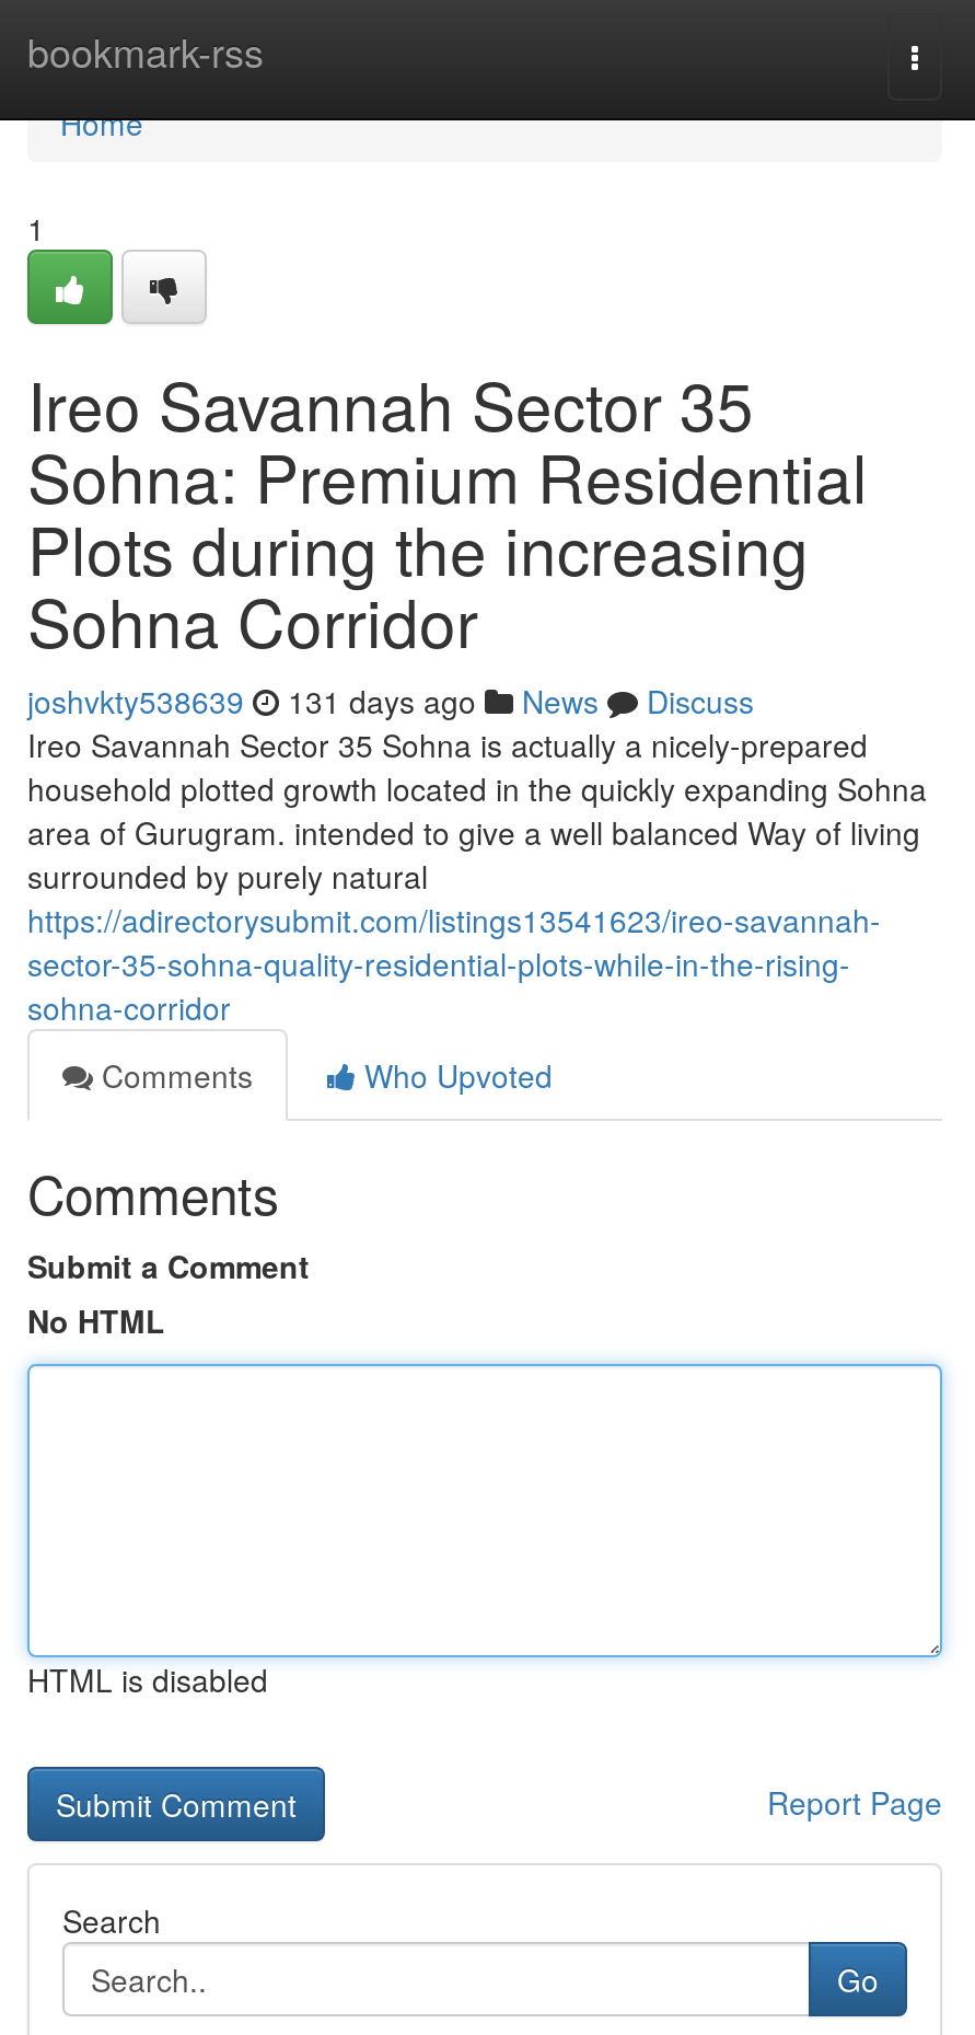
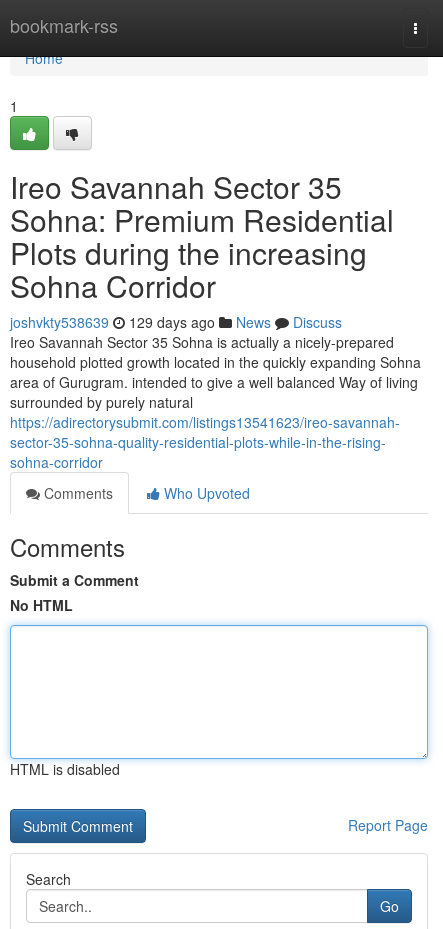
[27,679,754,722] joshvkty538639 131 days ago News Discuss -> [10,312,342,332] joshvkty538639 129 days ago News Discuss

